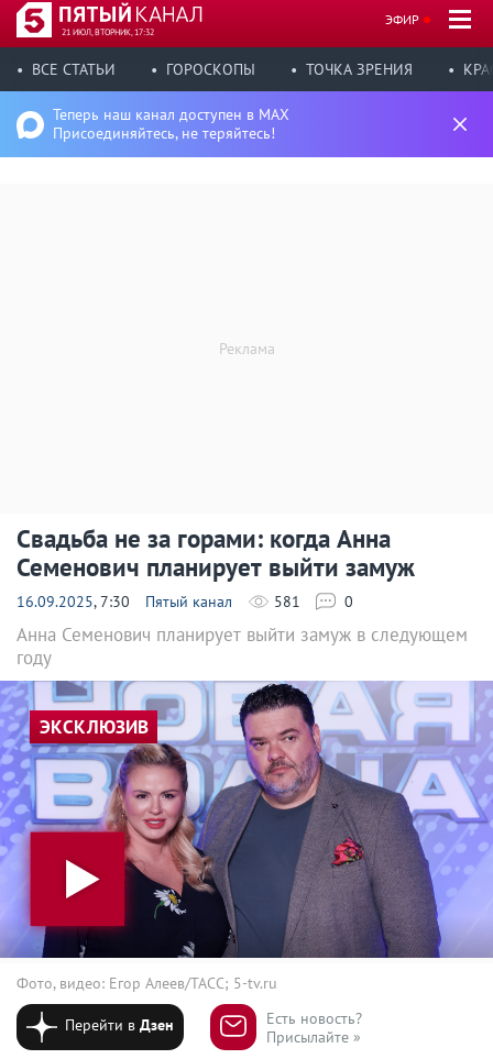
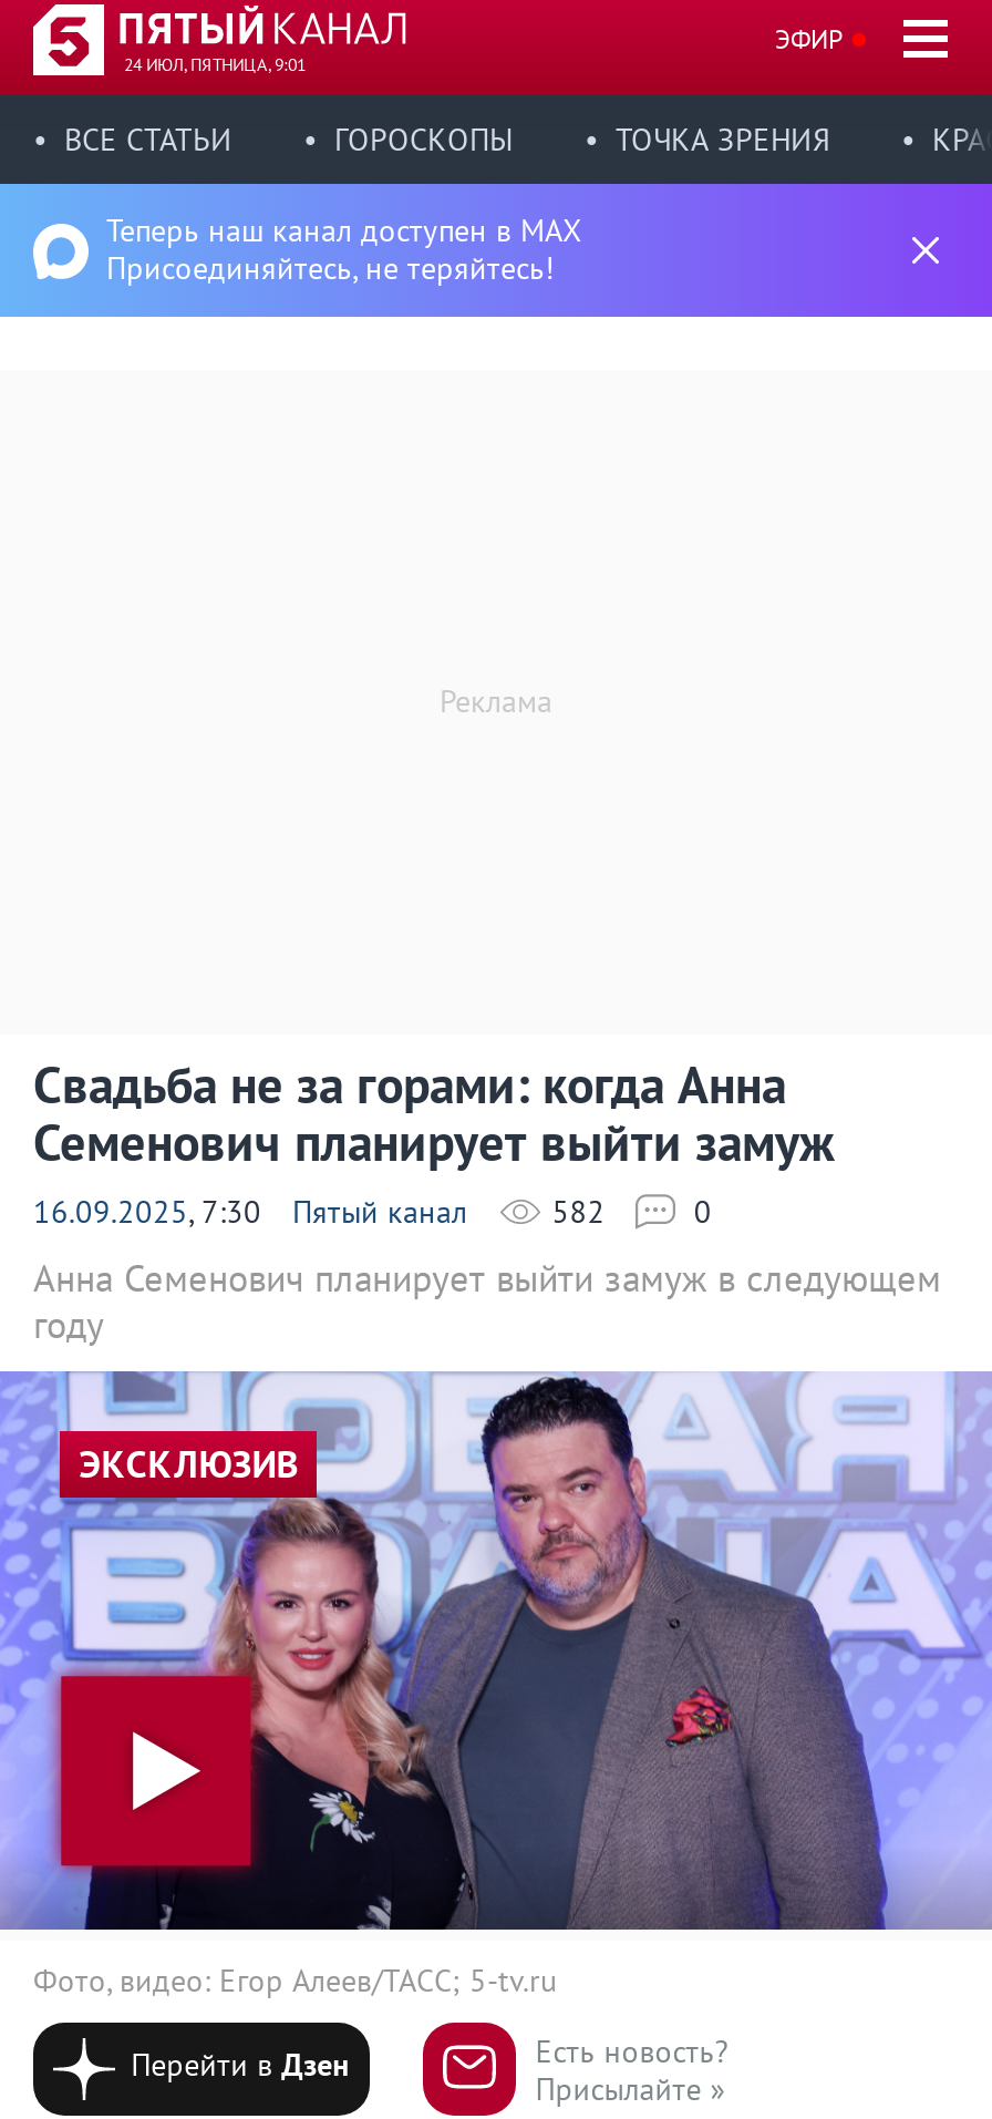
[62,26,154,37] 21 ИЮЛ, ВТОРНИК, 17:32 -> [124,53,306,75] 24 ИЮЛ, ПЯТНИЦА, 9:01
[274,592,301,611] 581 -> [552,1192,605,1232] 582

